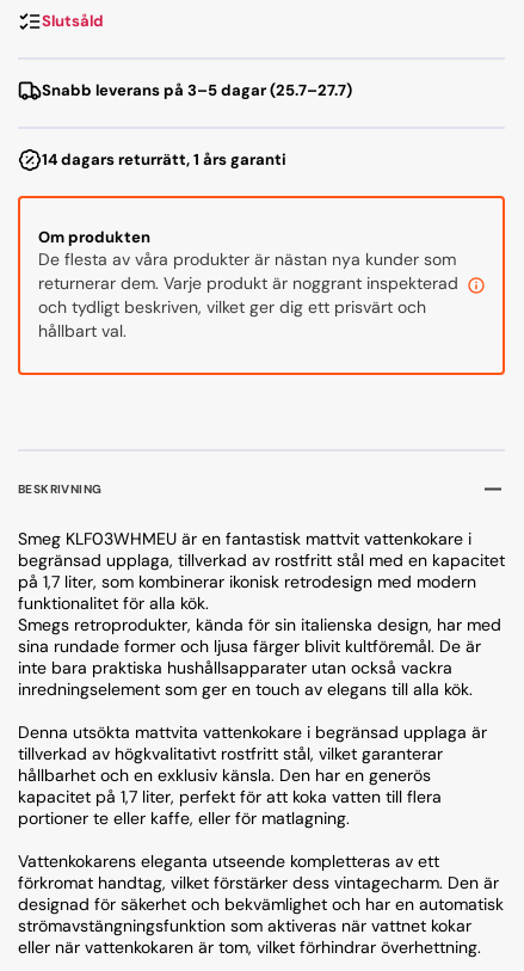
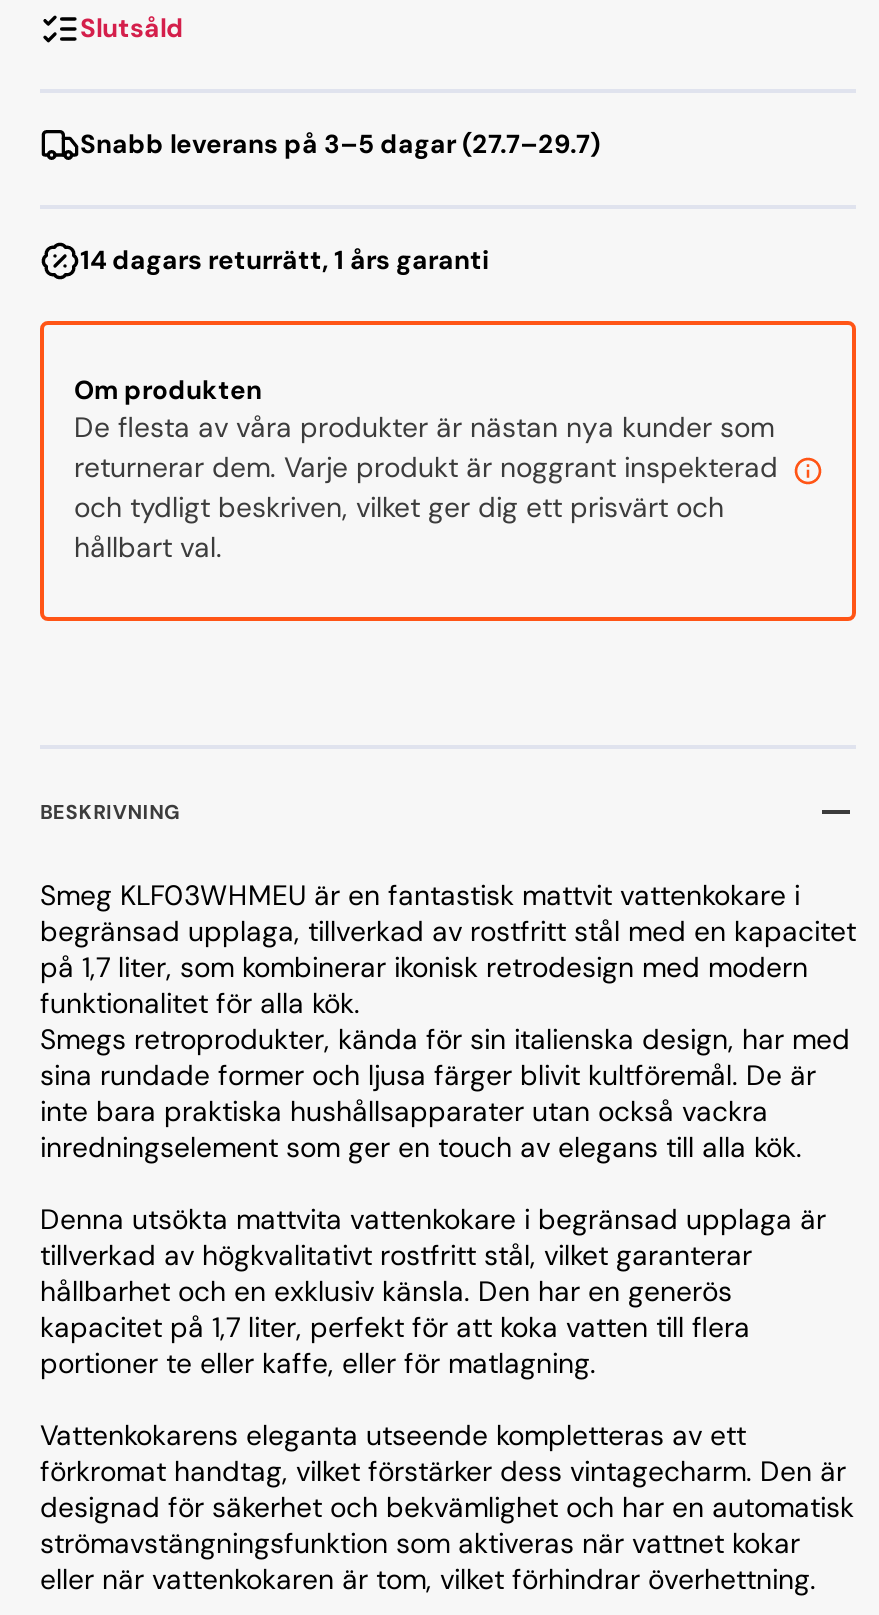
[42,80,352,100] Snabb leverans på 3–5 dagar (25.7–27.7) -> [80,126,600,160] Snabb leverans på 3–5 dagar (27.7–29.7)

